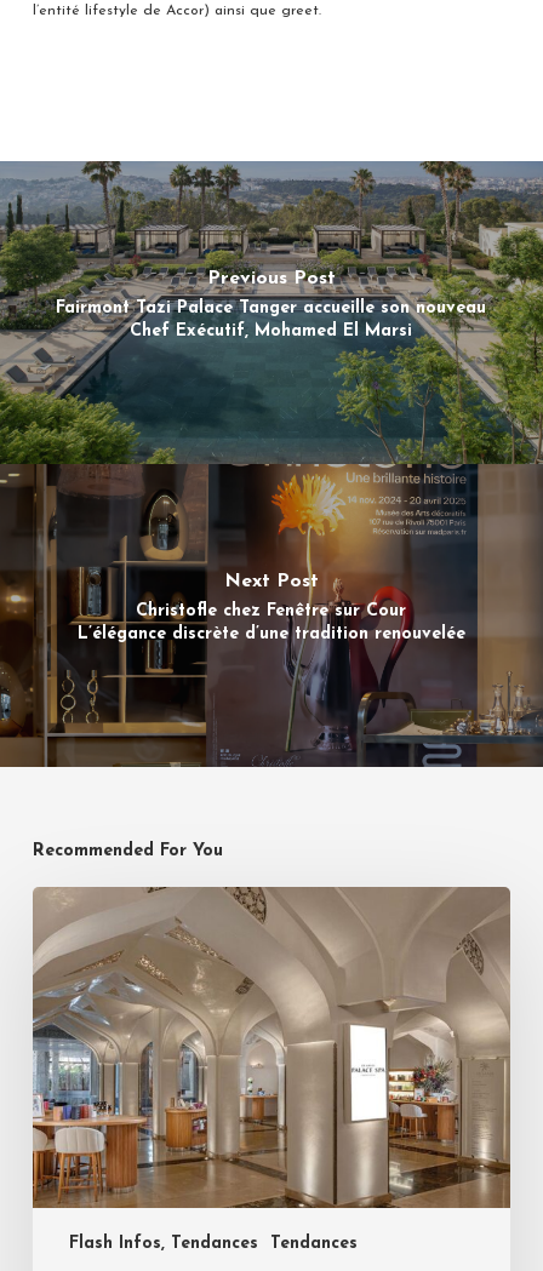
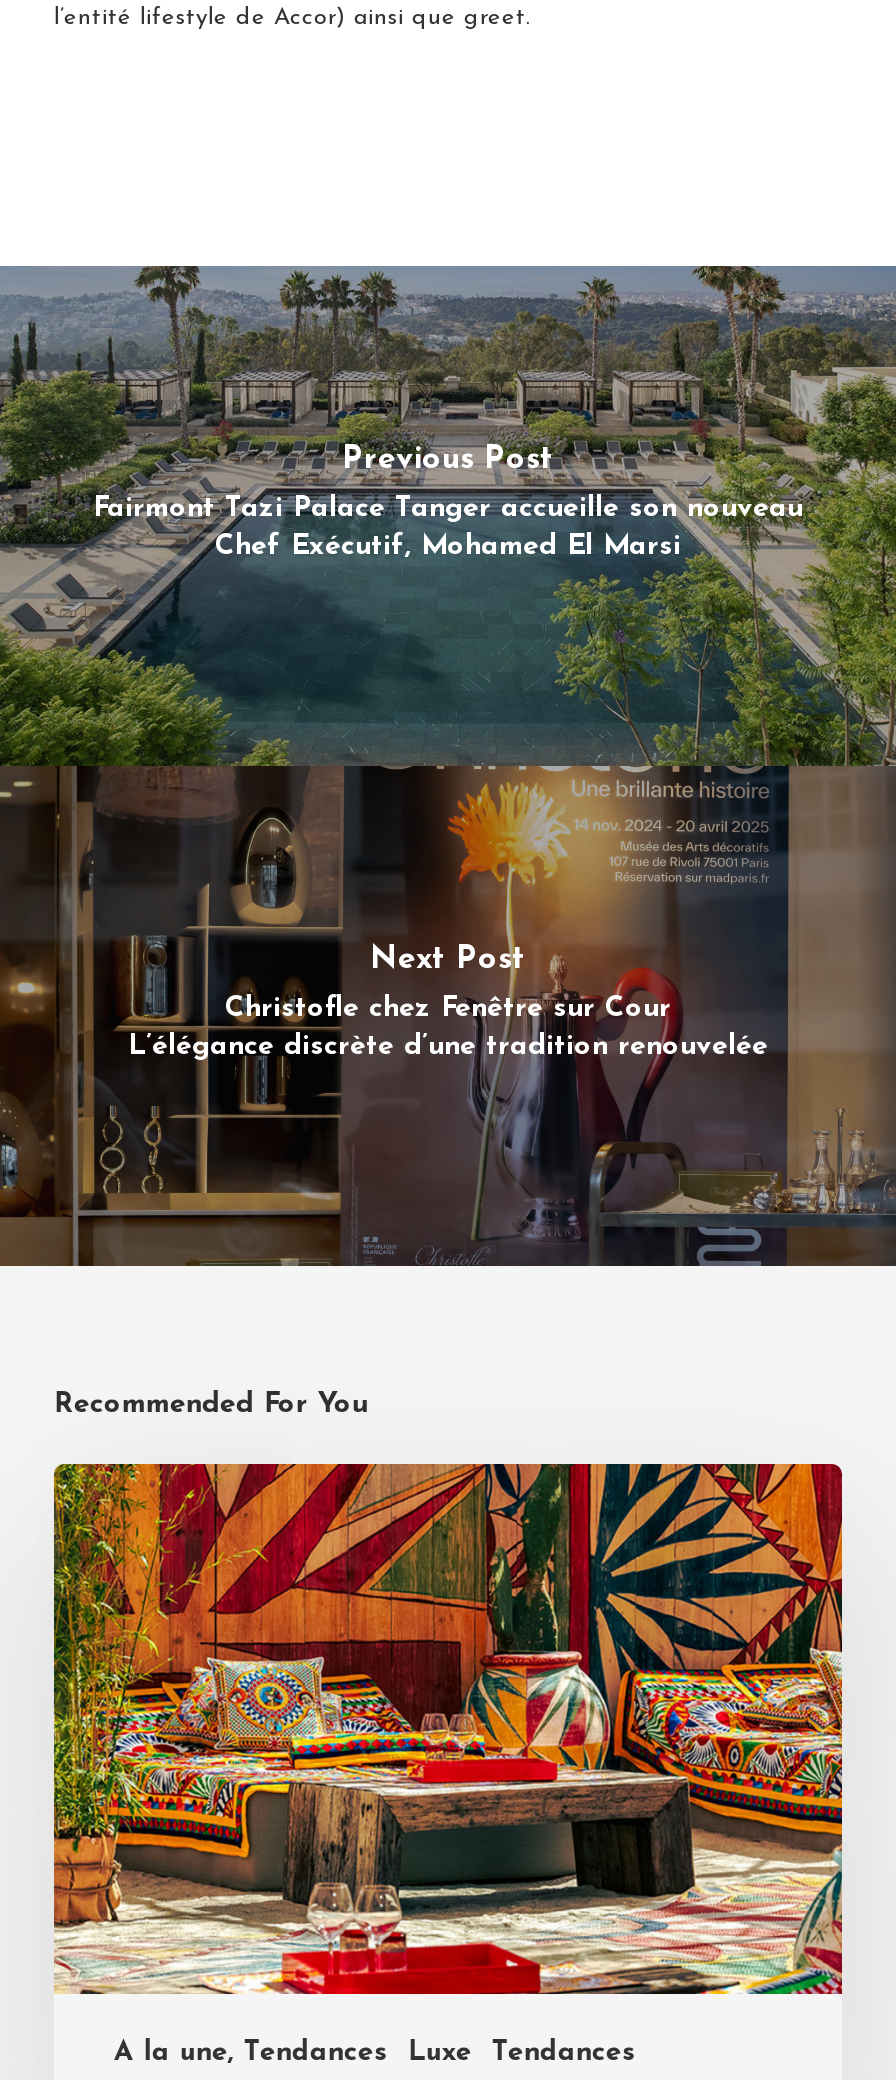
[32,886,511,1253] [image] | Flash Infos, Tendances -> [52,1464,844,2067] [image] | A la une, Tendances | Luxe

